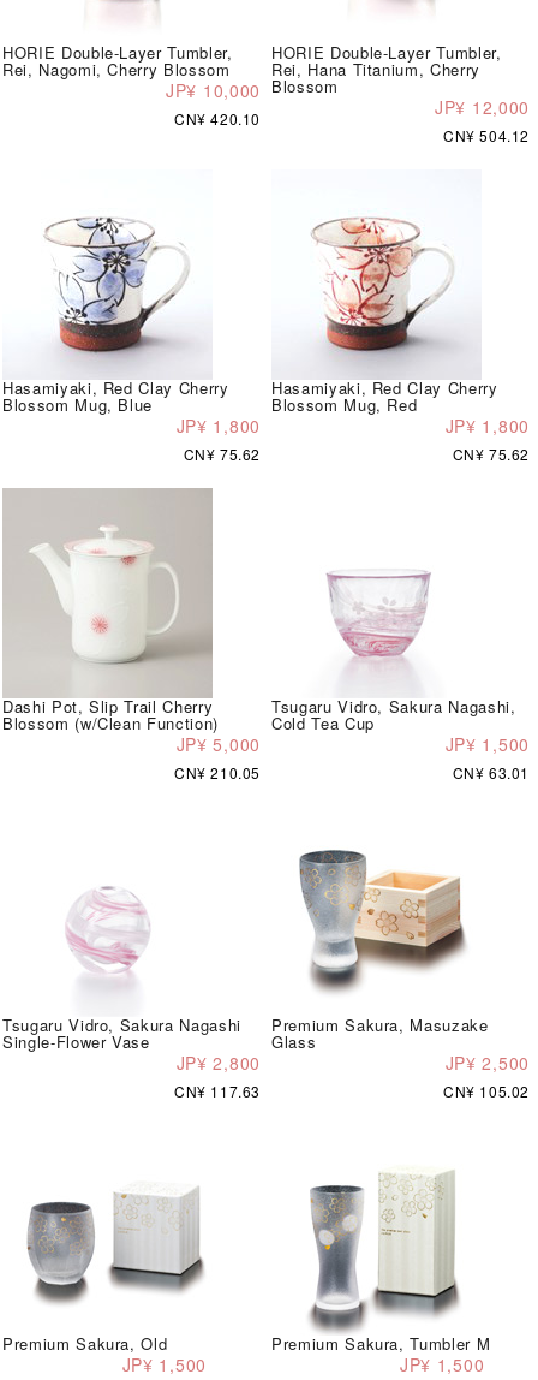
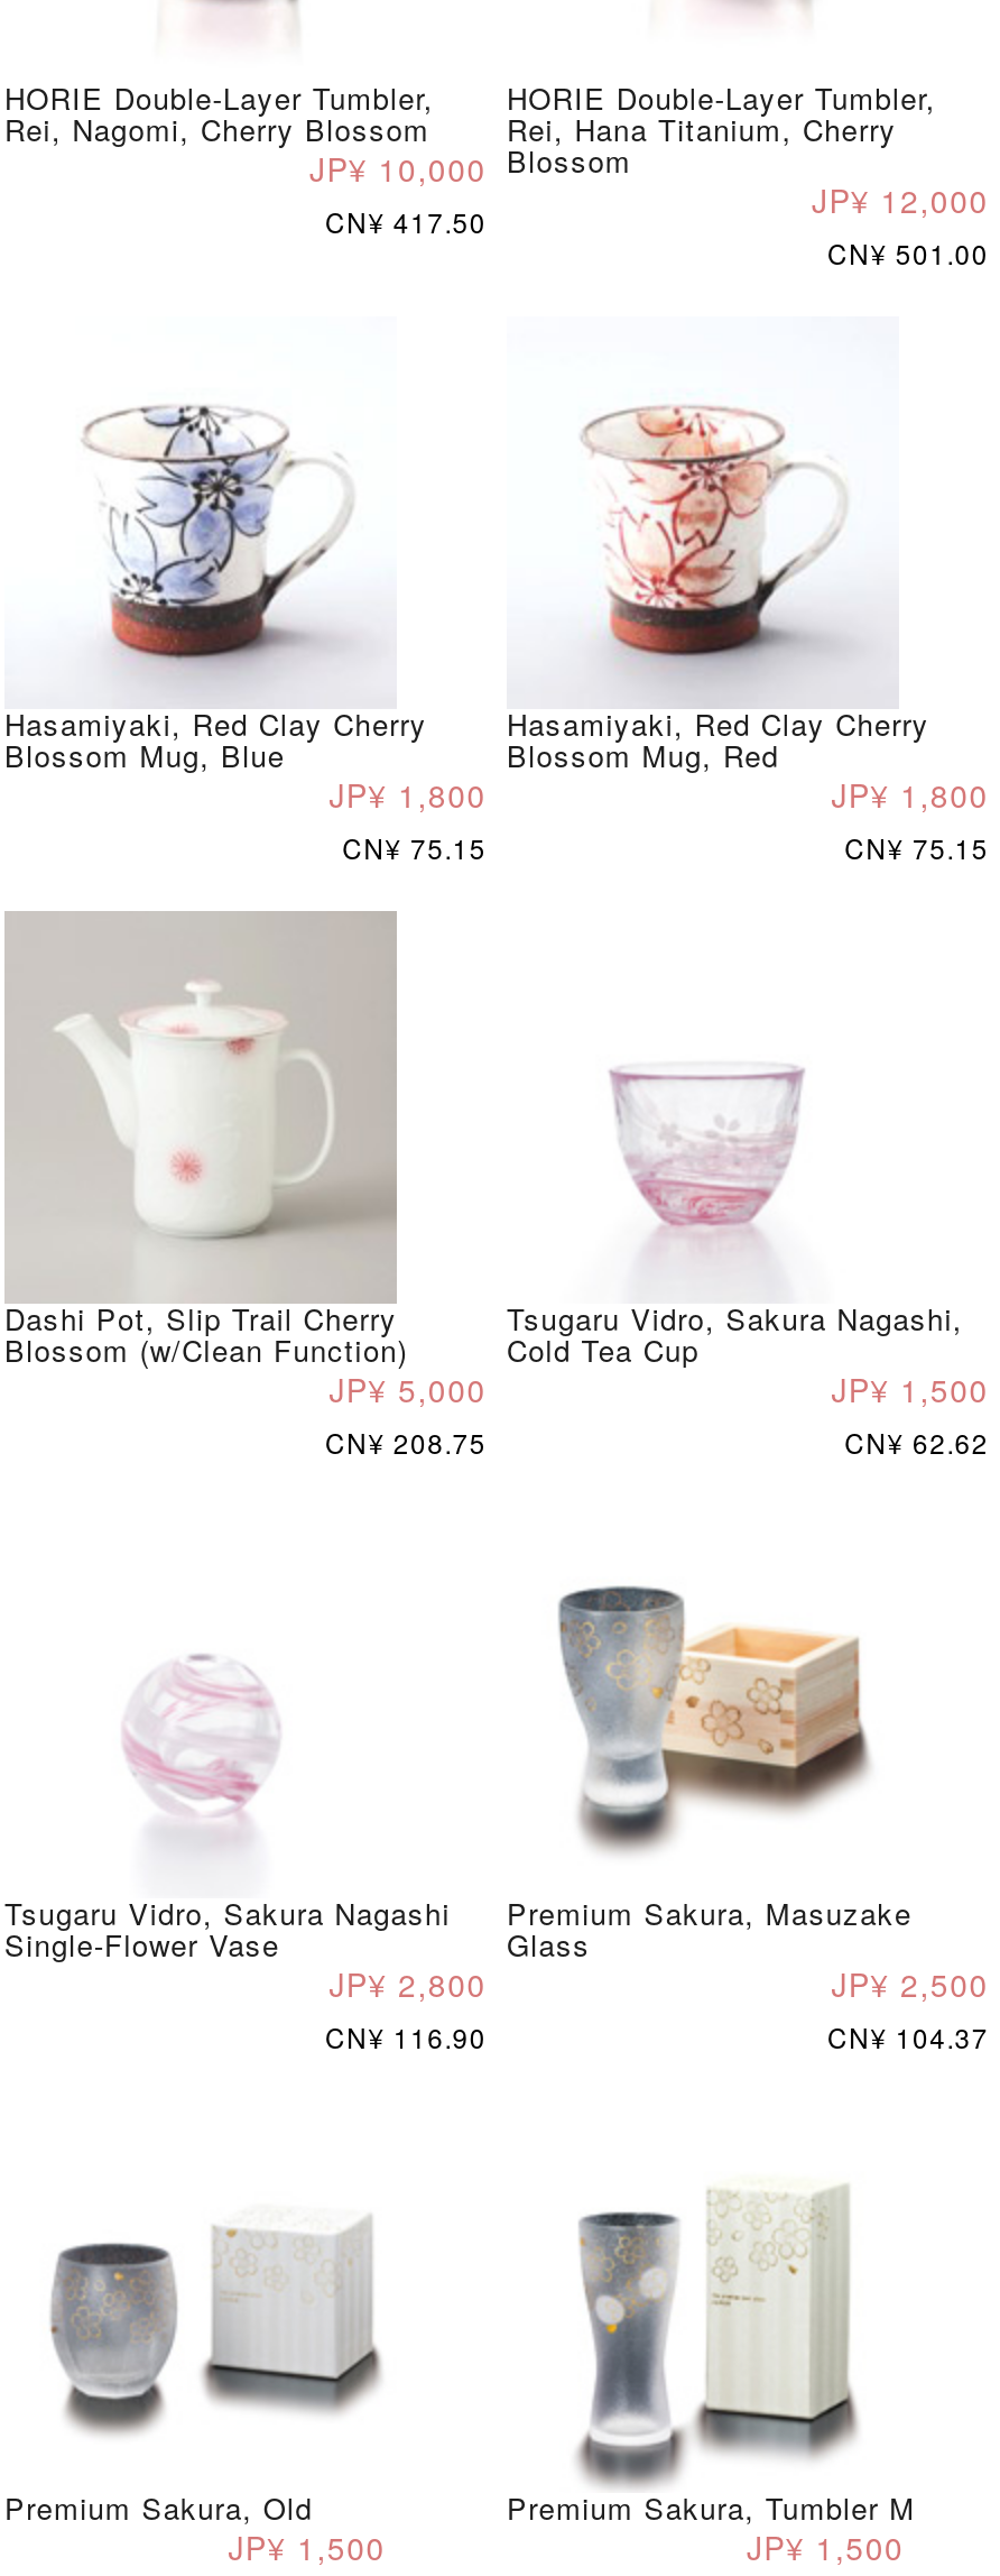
[174,108,261,128] CN¥ 420.10 -> [325,201,487,239] CN¥ 417.50
[443,124,530,145] CN¥ 504.12 -> [827,232,989,270] CN¥ 501.00
[183,443,261,463] CN¥ 75.62 -> [342,827,487,865] CN¥ 75.15
[452,443,530,463] CN¥ 75.62 -> [844,827,989,865] CN¥ 75.15
[174,762,261,782] CN¥ 210.05 -> [325,1422,487,1460] CN¥ 208.75
[452,762,530,782] CN¥ 63.01 -> [844,1422,989,1460] CN¥ 62.62
[174,1080,261,1101] CN¥ 117.63 -> [325,2016,487,2054] CN¥ 116.90
[443,1080,530,1101] CN¥ 105.02 -> [827,2016,989,2054] CN¥ 104.37

